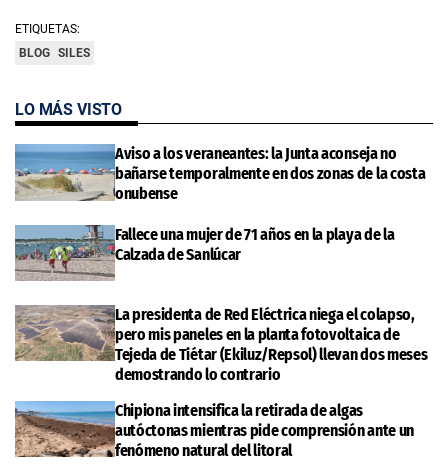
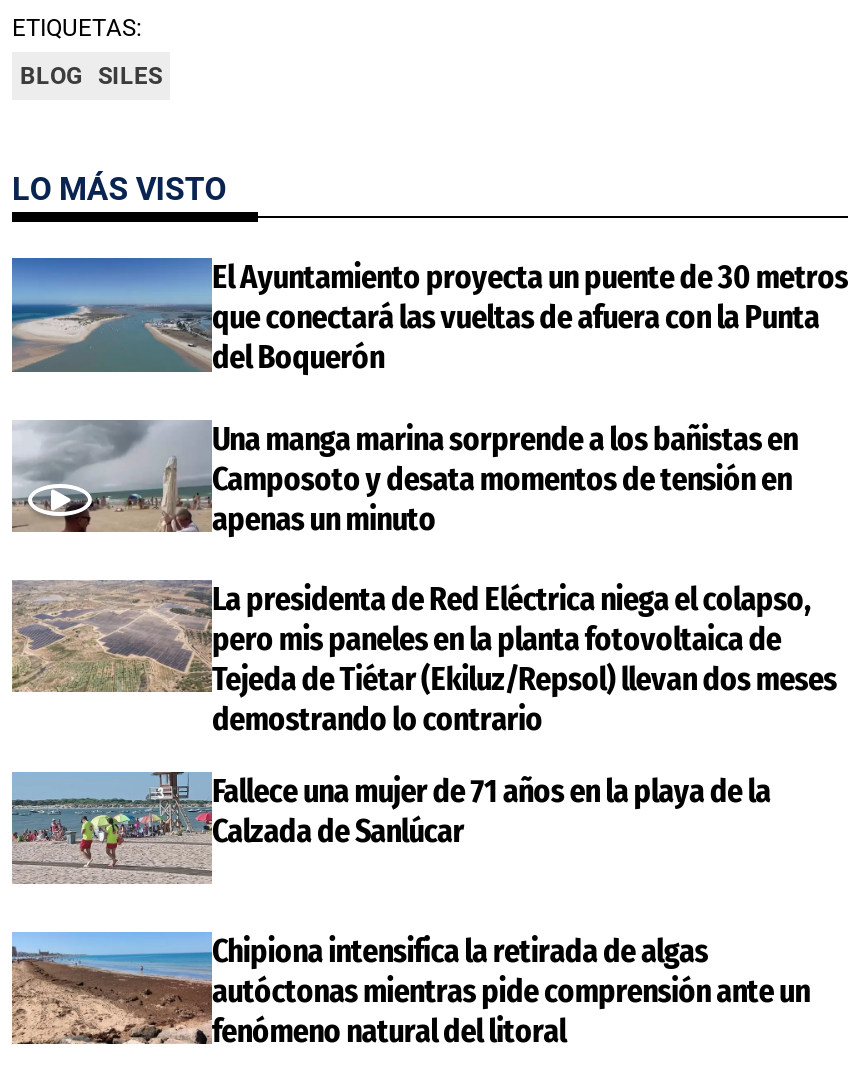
none -> [212,419,798,537] Una manga marina sorprende a los bañistas en | Camposoto y desata momentos de tensión en | apenas un minuto
[15,144,425,203] [image] | Aviso a los veraneantes: la Junta aconseja no | bañarse temporalmente en dos zonas de la costa | onubense -> [10,258,848,377] [image] | El Ayuntamiento proyecta un puente de 30 metros | que conectará las vueltas de afuera con la Punta | del Boquerón
[15,224,101,280] [image] -> [14,420,184,532] [image]
moved [115,224,394,263] -> [212,772,771,850]: Fallece una mujer de 71 años en la playa de la | Calzada de Sanlúcar

